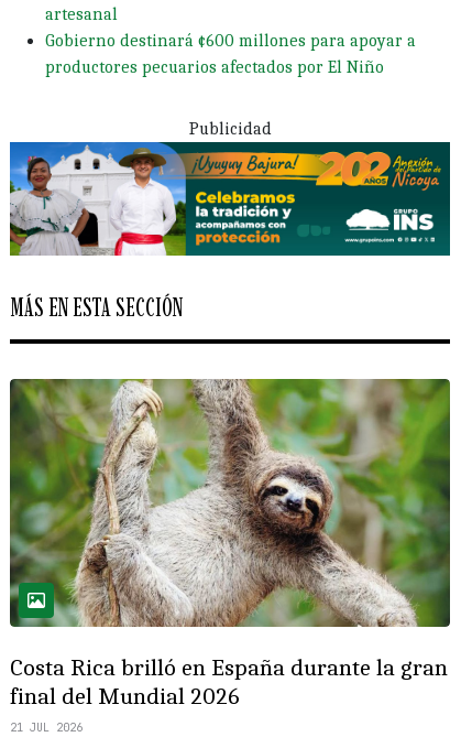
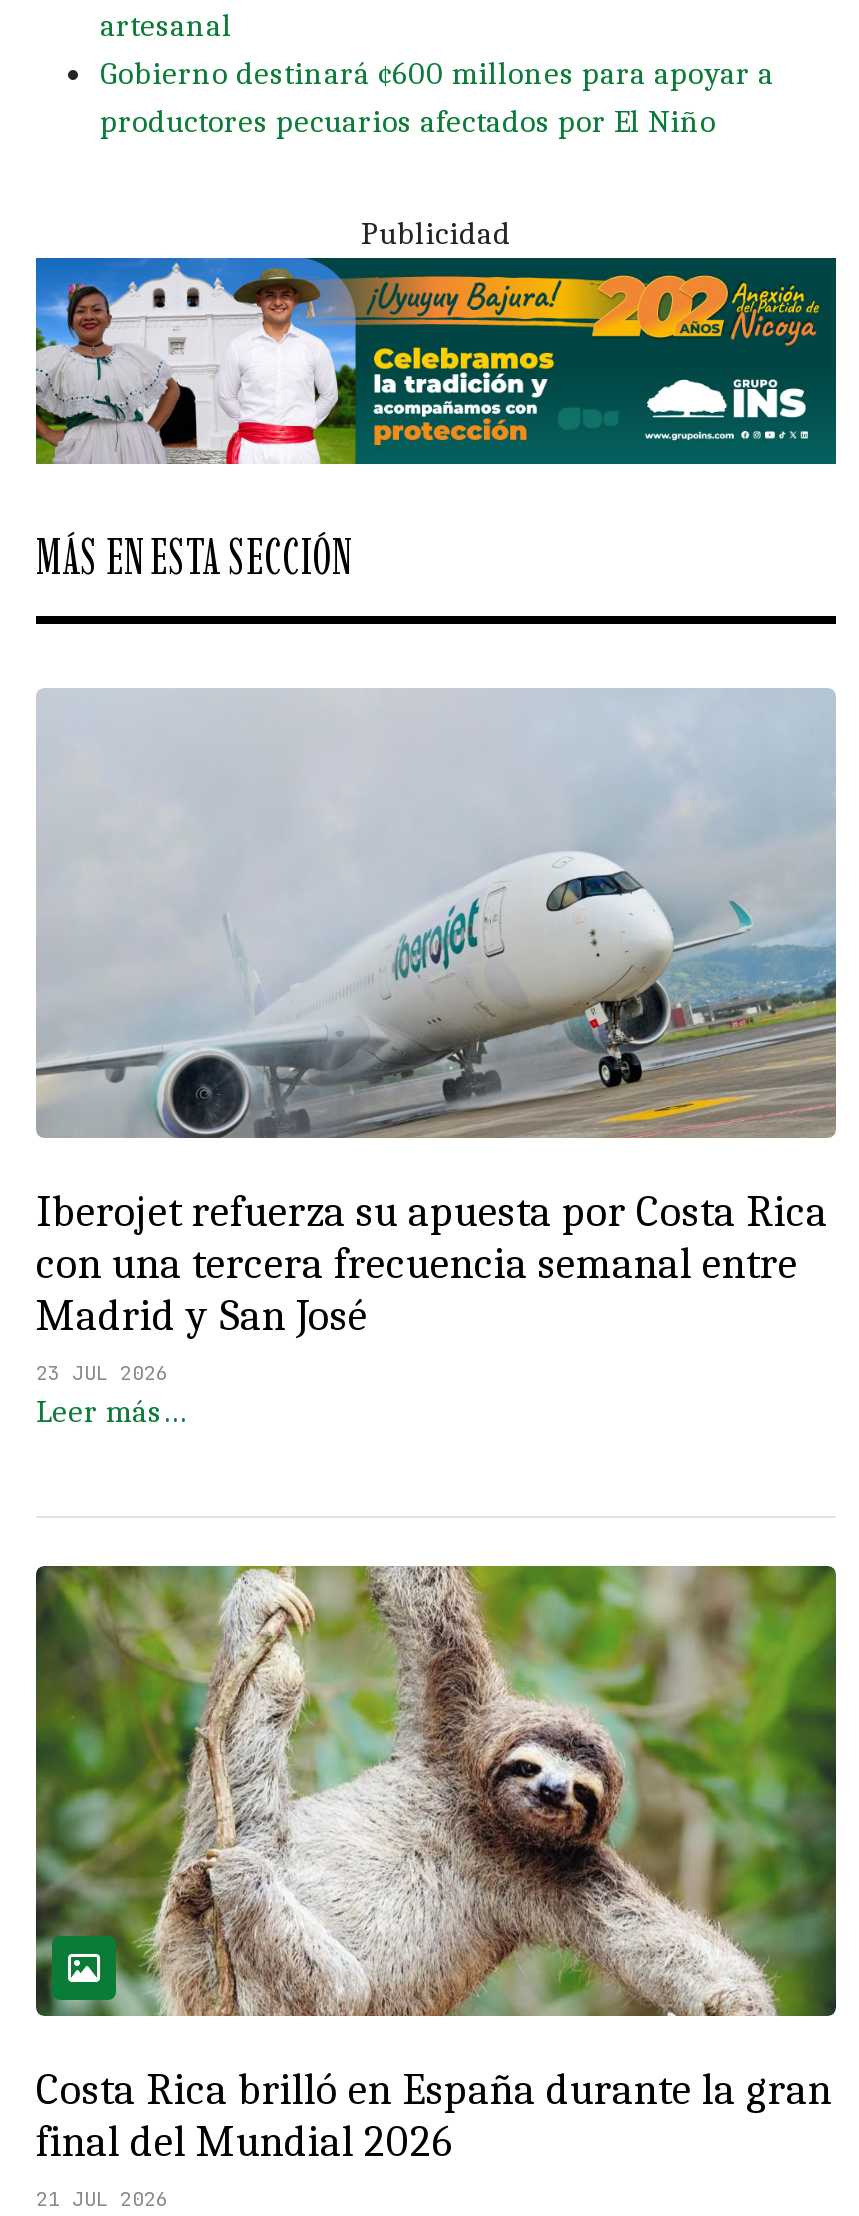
none -> [36,688,838,1429] [image] | Iberojet refuerza su apuesta por Costa Rica | con una tercera frecuencia semanal entre | Madrid y San José | 23 JUL 2026 | Leer más…

